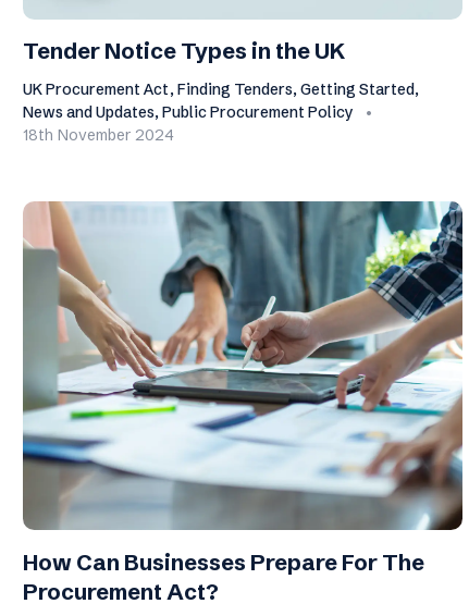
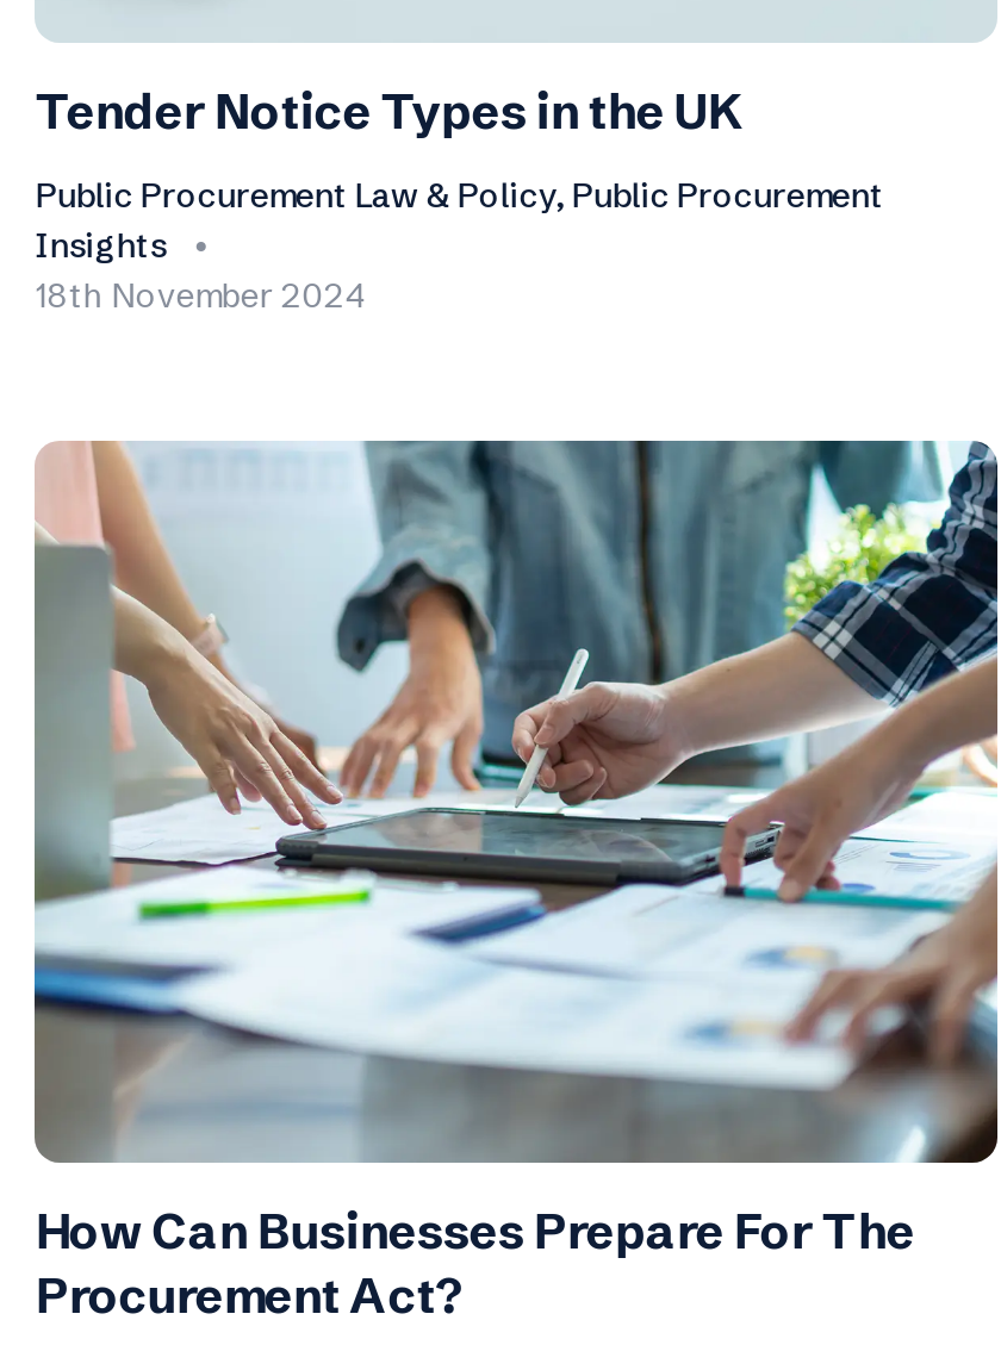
[23,79,419,122] UK Procurement Act, Finding Tenders, Getting Started, | News and Updates, Public Procurement Policy -> [36,174,884,267] Public Procurement Law & Policy, Public Procurement | Insights

